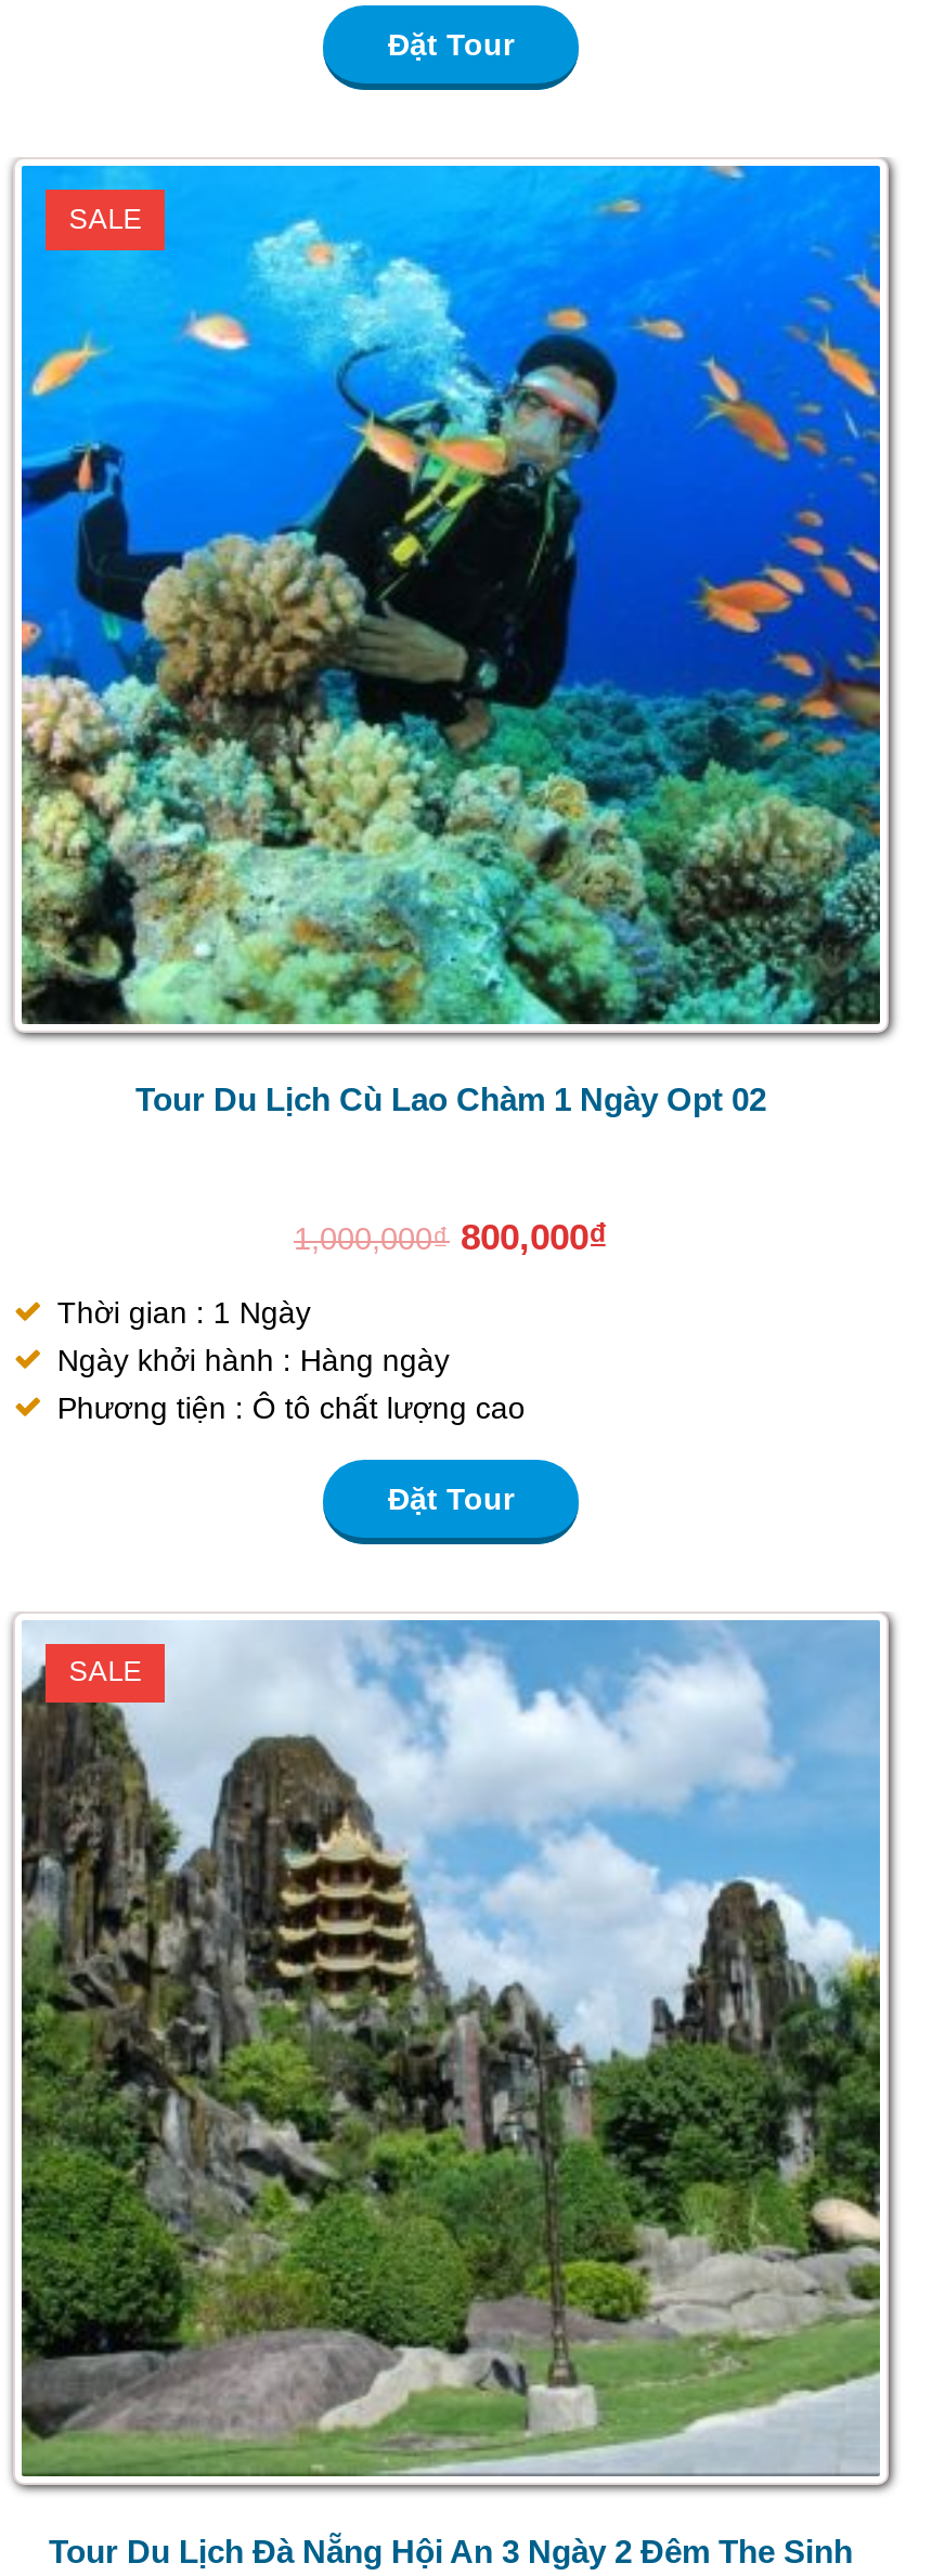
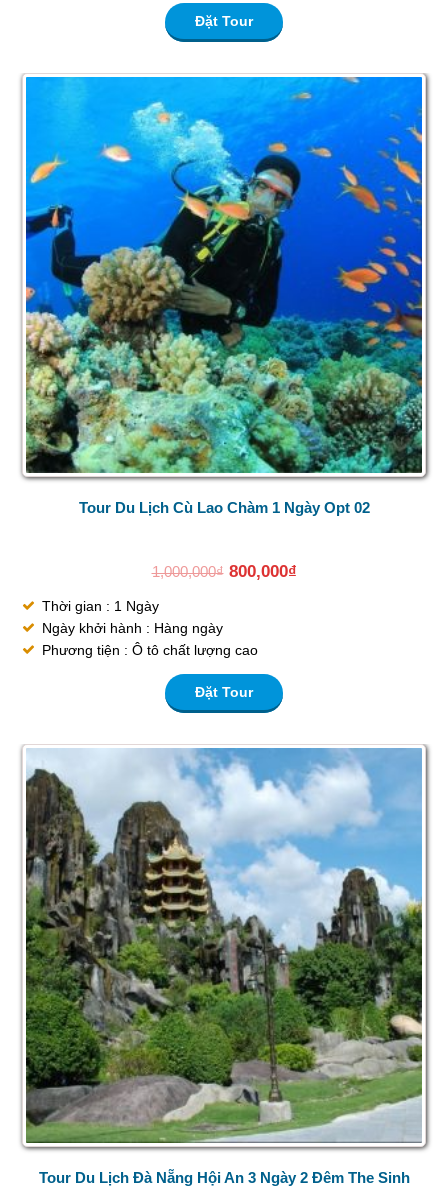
[69,203,142,235] SALE -> none
[69,1655,142,1688] SALE -> none

